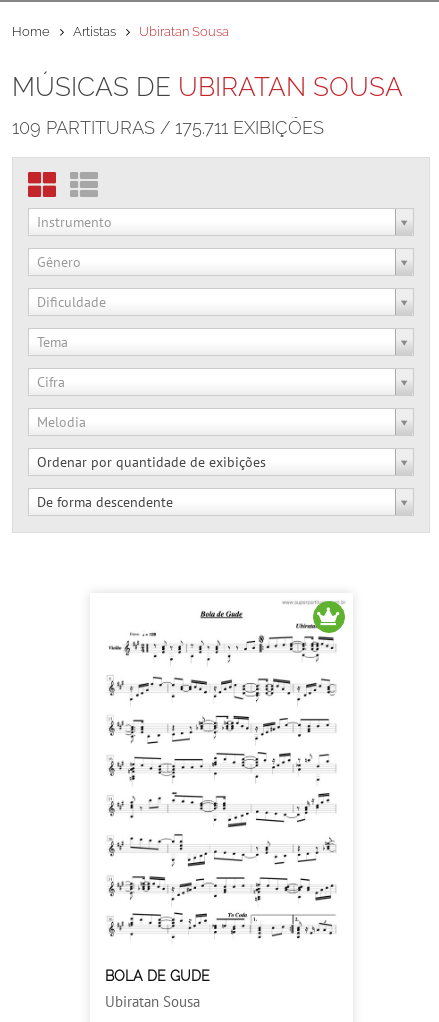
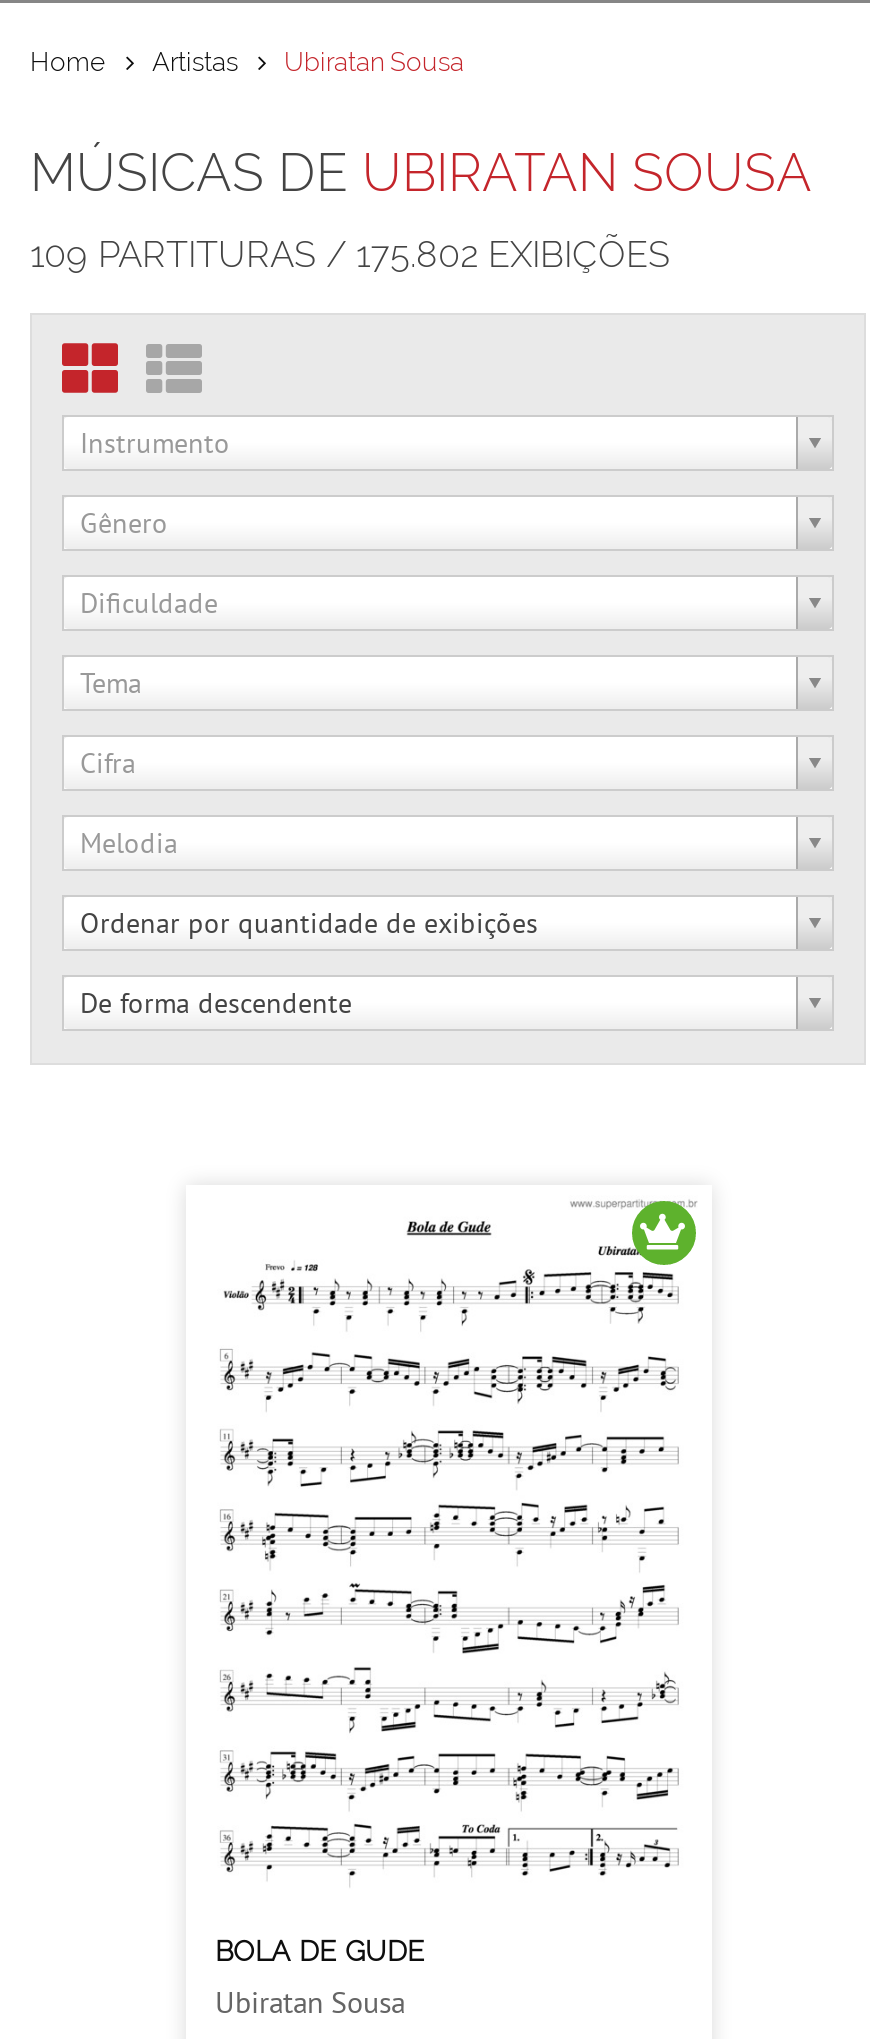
[12,117,324,138] 109 PARTITURAS / 175.711 EXIBIÇÕES -> [30,233,670,275] 109 PARTITURAS / 175.802 EXIBIÇÕES

